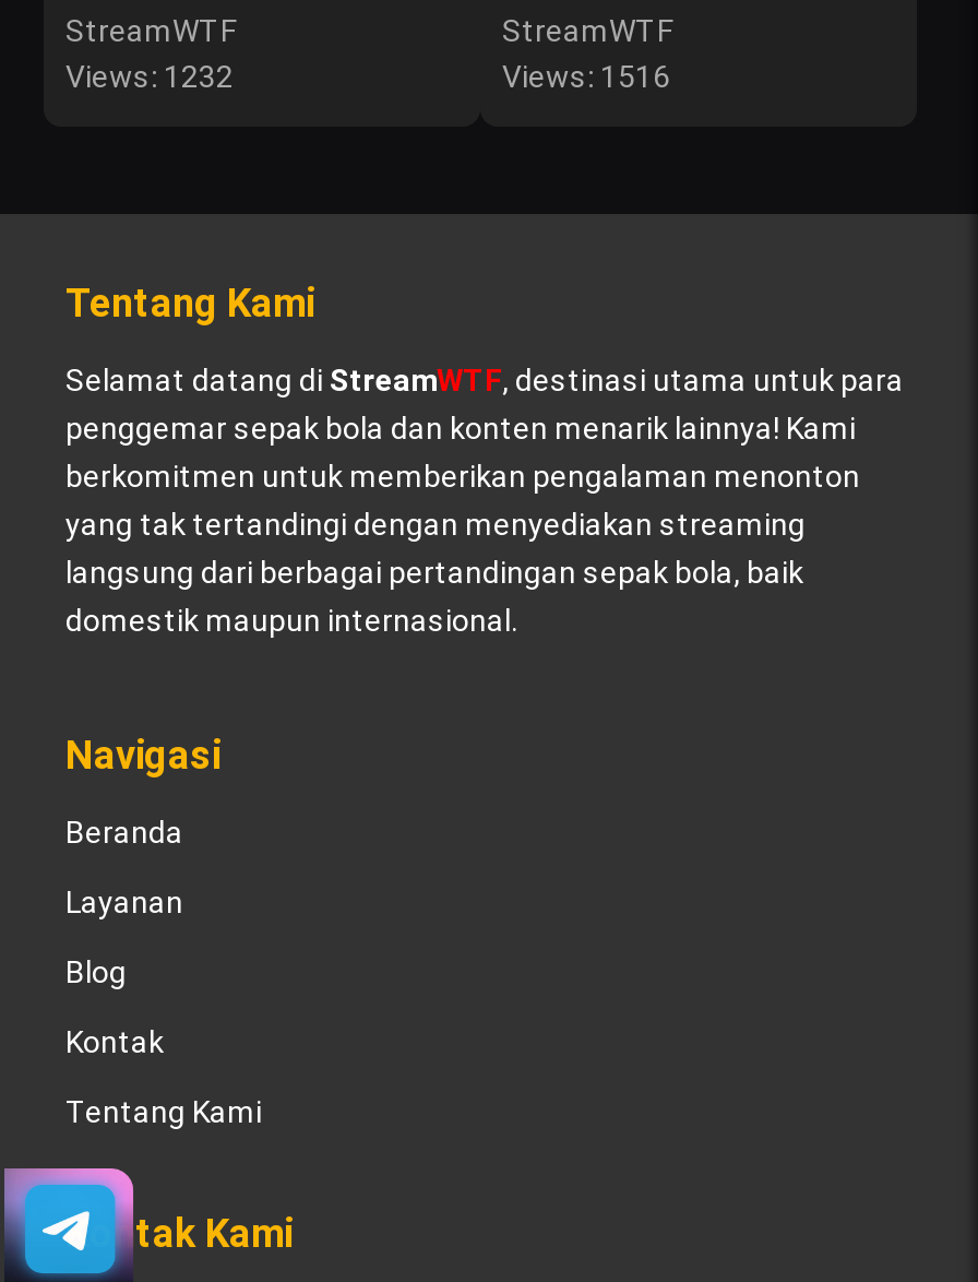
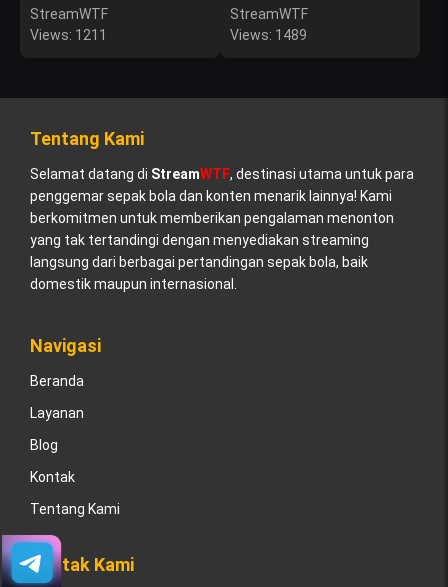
[65,59,234,93] Views: 1232 -> [30,27,107,43] Views: 1211
[502,59,670,93] Views: 1516 -> [230,27,307,43] Views: 1489

